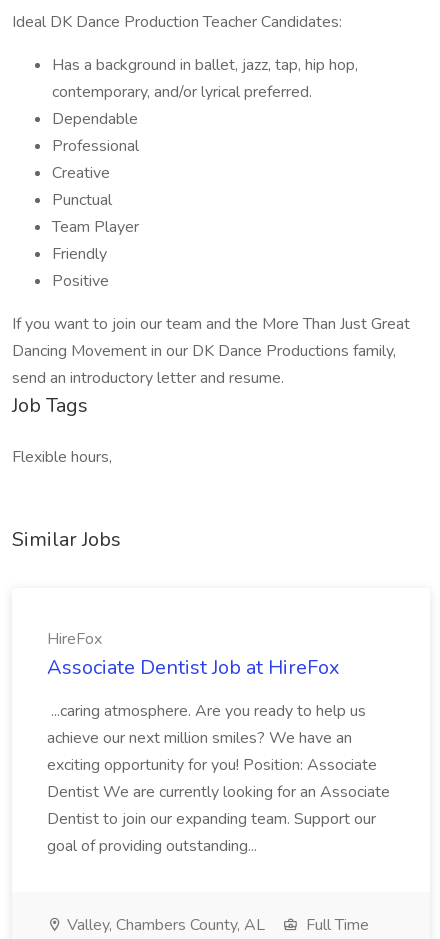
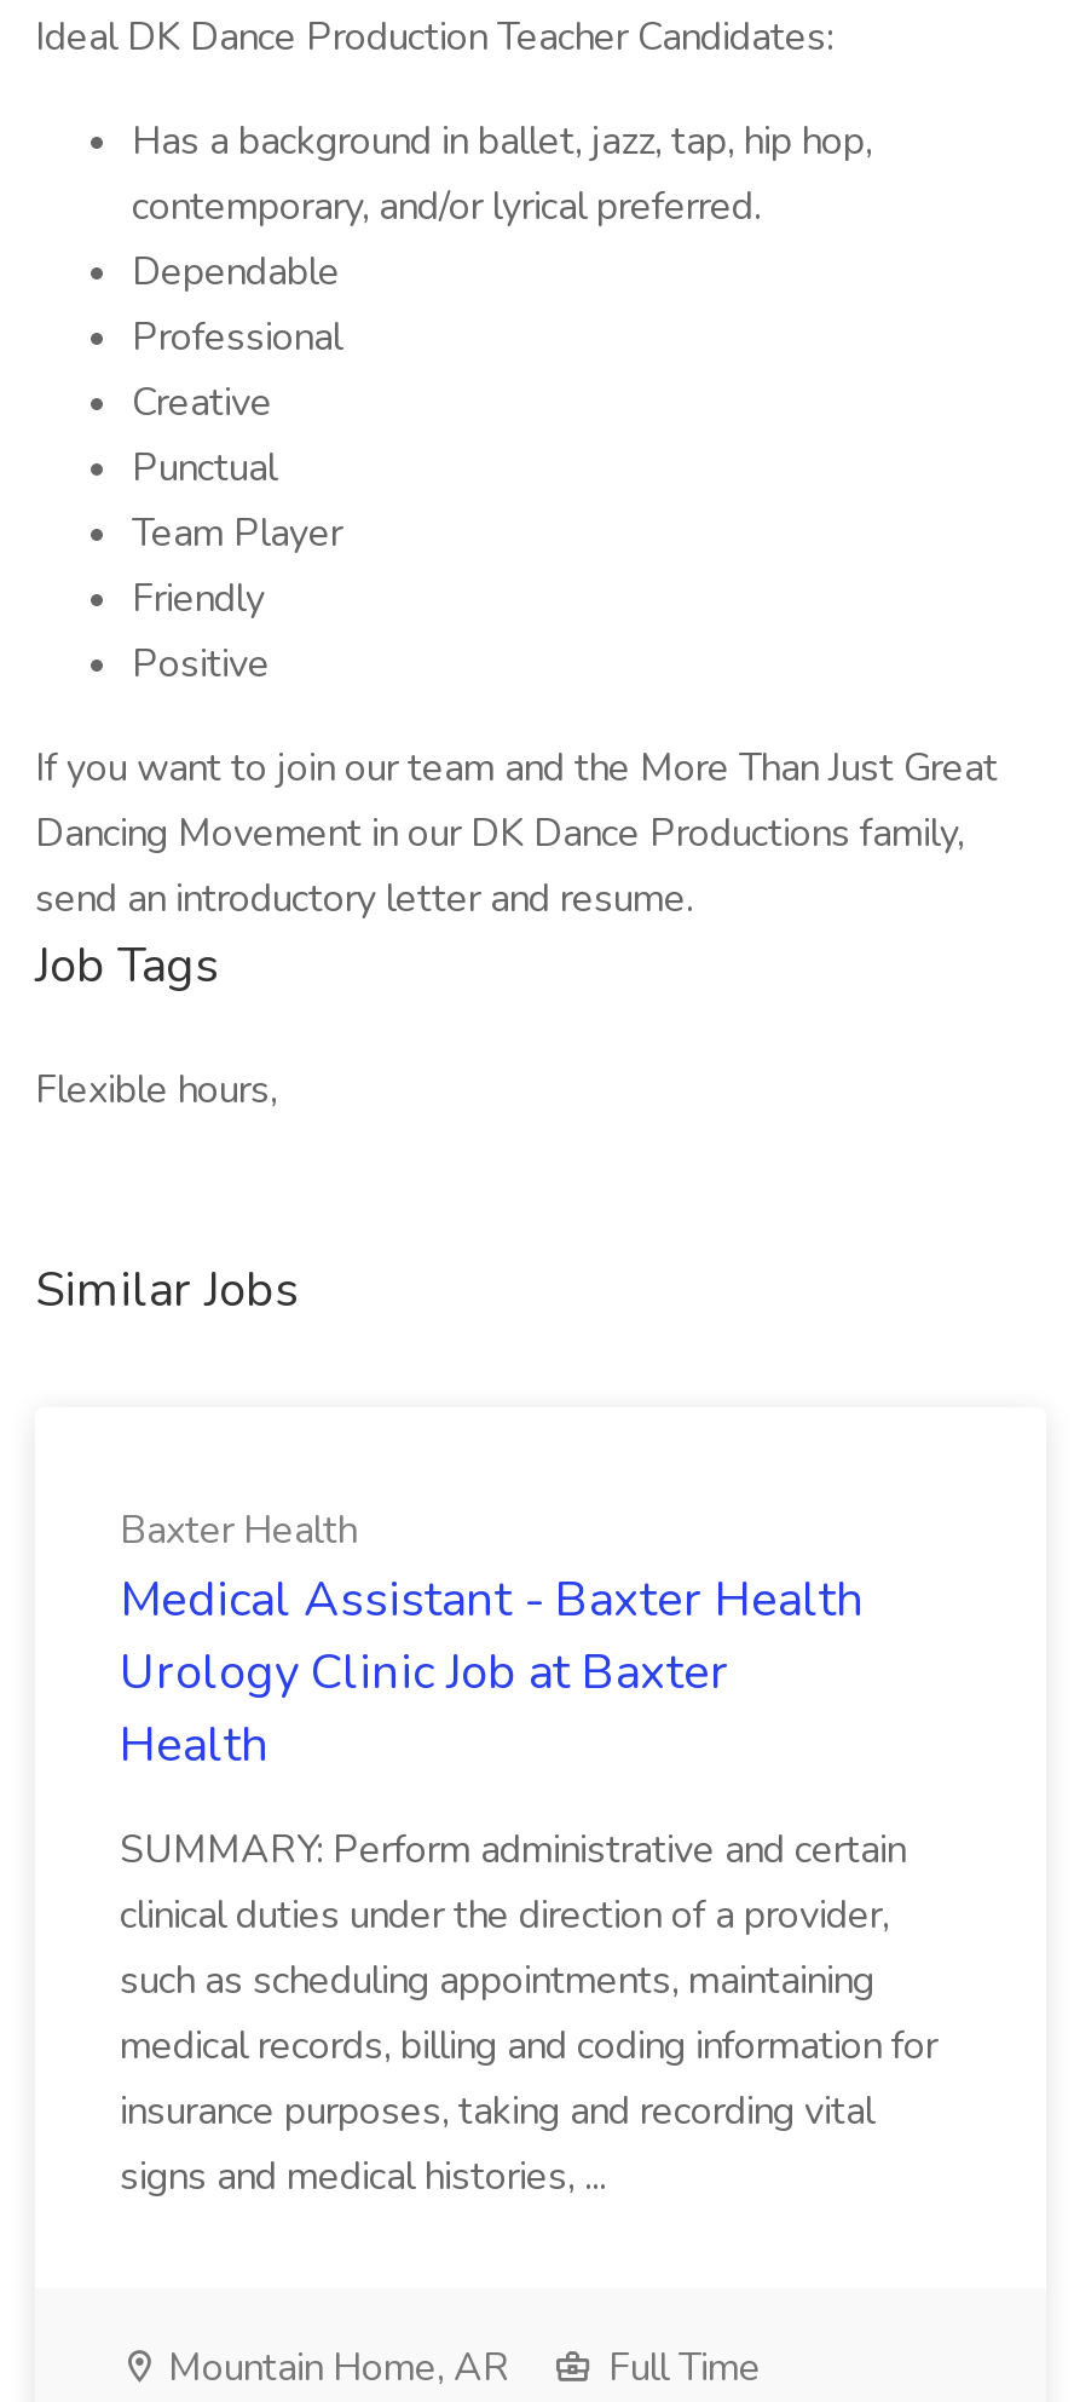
[47,628,340,681] HireFox | Associate Dentist Job at HireFox -> [120,1504,865,1778] Baxter Health | Medical Assistant - Baxter Health | Urology Clinic Job at Baxter | Health
[47,700,390,857] ...caring atmosphere. Are you ready to help us | achieve our next million smiles? We have an | exciting opportunity for you! Position: Associate | Dentist We are currently looking for an Associate | Dentist to join our expanding team. Support our | goal of providing outstanding... -> [120,1824,937,2204] SUMMARY: Perform administrative and certain | clinical duties under the direction of a provider, | such as scheduling appointments, maintaining | medical records, billing and coding information for | insurance purposes, taking and recording vital | signs and medical histories, ...
[63,914,265,936] Valley, Chambers County, AL -> [158,2341,509,2395] Mountain Home, AR

